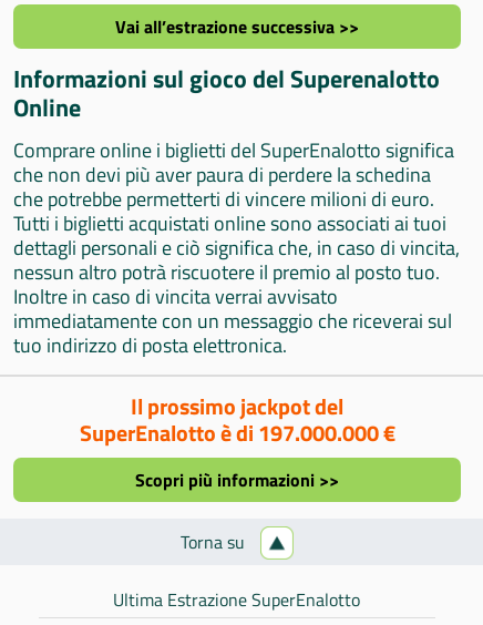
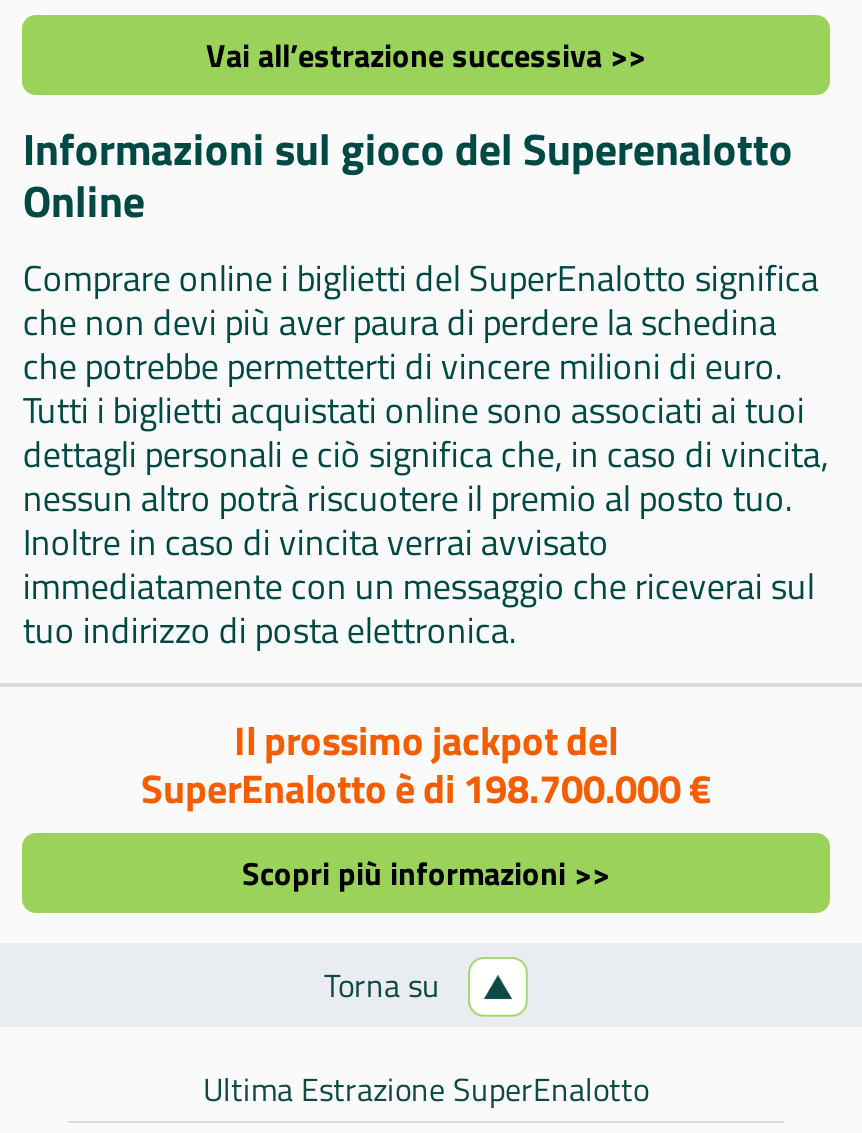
[79,416,395,450] SuperEnalotto è di 197.000.000 € -> [141,757,711,819] SuperEnalotto è di 198.700.000 €

